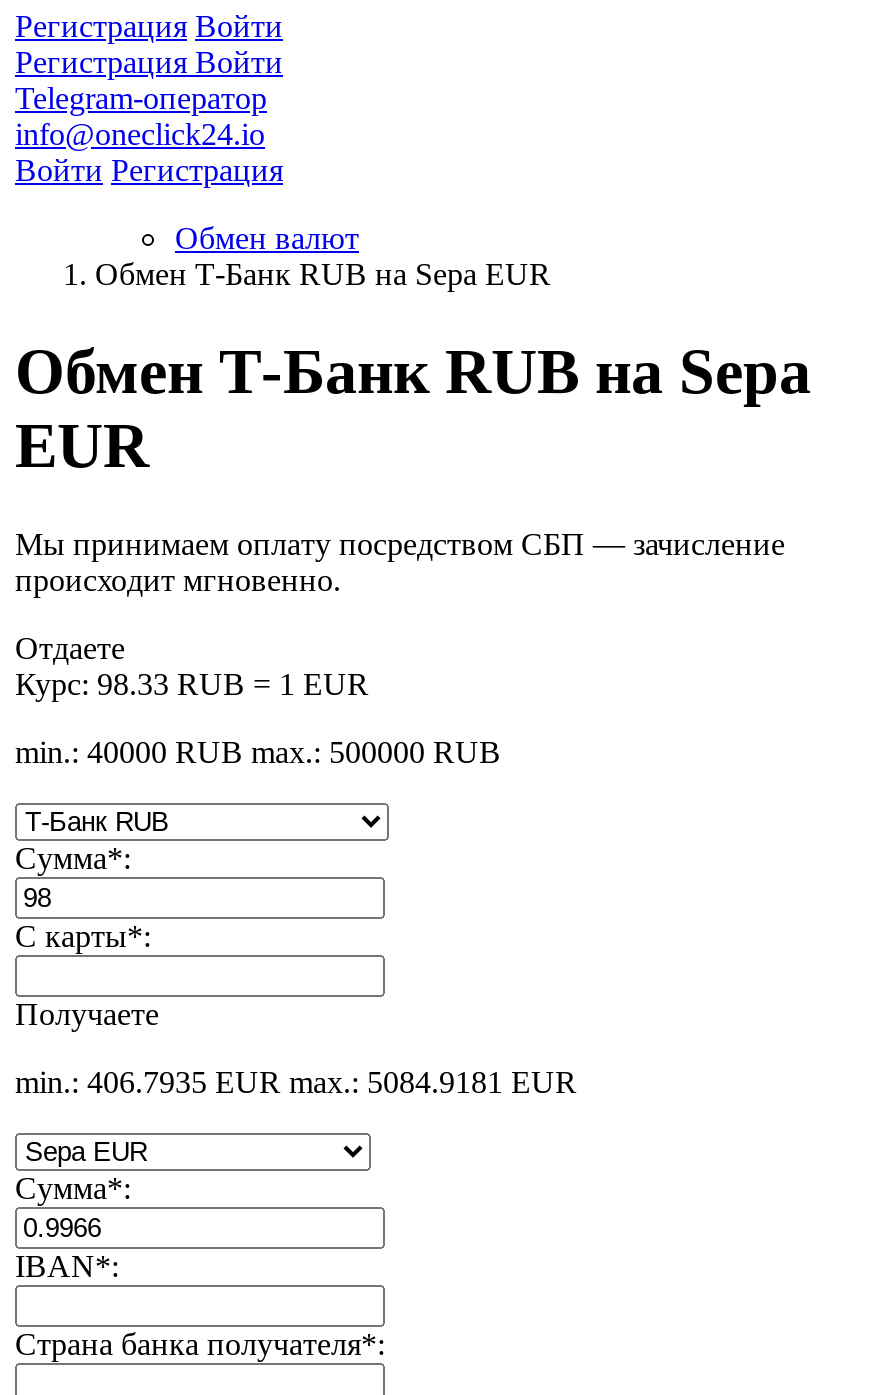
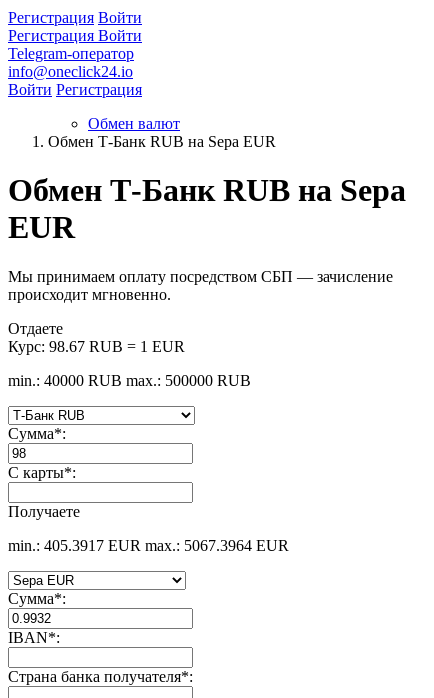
[15,667,369,701] Курс: 98.33 RUB = 1 EUR -> [8,338,185,355] Курс: 98.67 RUB = 1 EUR
[15,1065,577,1099] min.: 406.7935 EUR max.: 5084.9181 EUR -> [8,537,289,554] min.: 405.3917 EUR max.: 5067.3964 EUR

